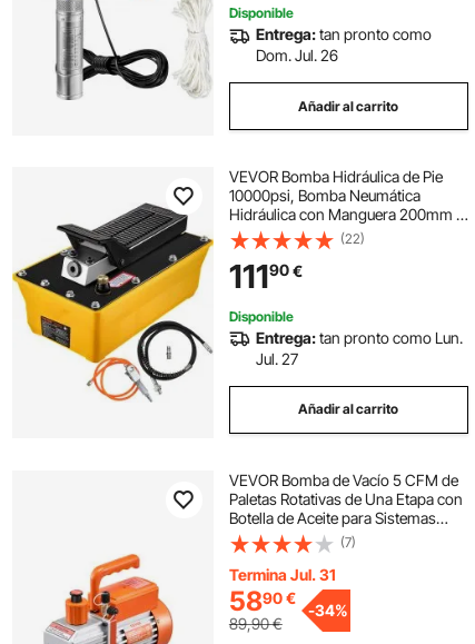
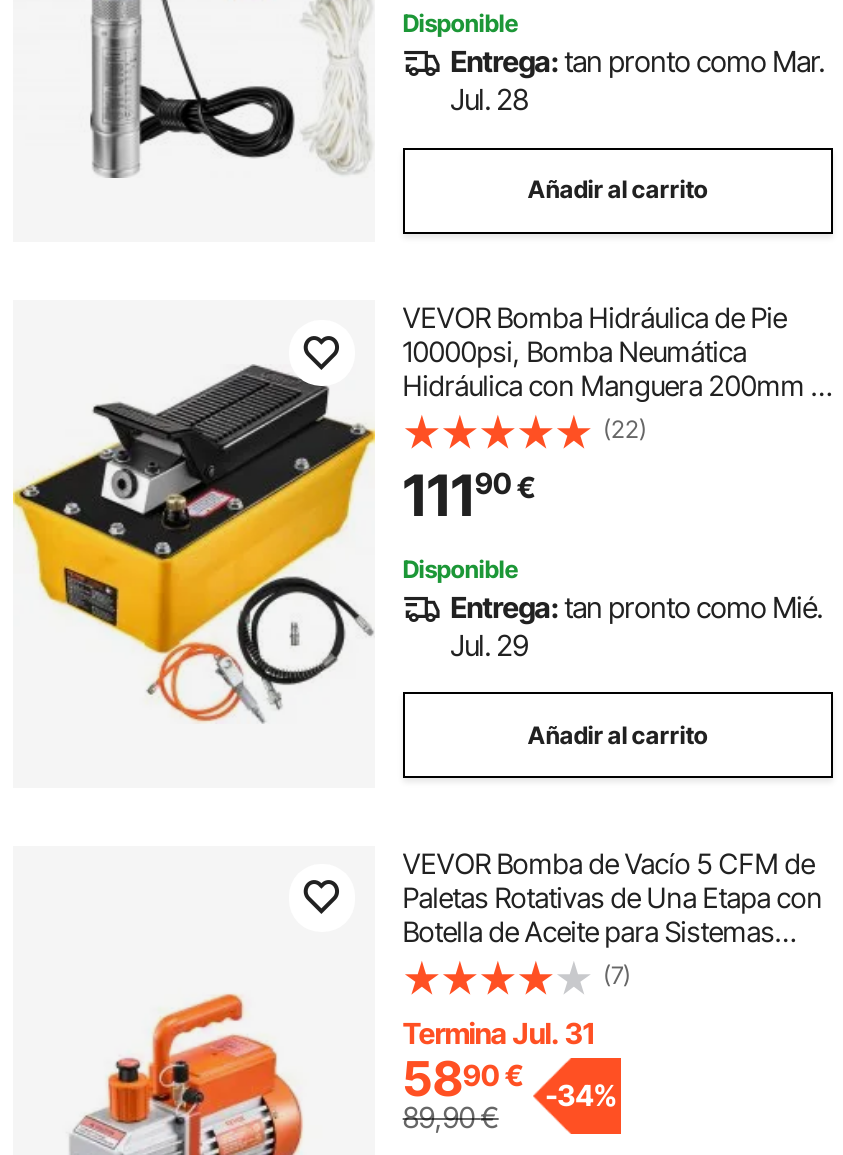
[256,25,431,65] Entrega: tan pronto como | Dom. Jul. 26 -> [450,45,824,117] Entrega: tan pronto como Mar. | Jul. 28
[256,328,462,347] Entrega: tan pronto como Lun. -> [450,590,822,624] Entrega: tan pronto como Mié.
[256,349,298,368] Jul. 27 -> [450,628,528,662] Jul. 29

